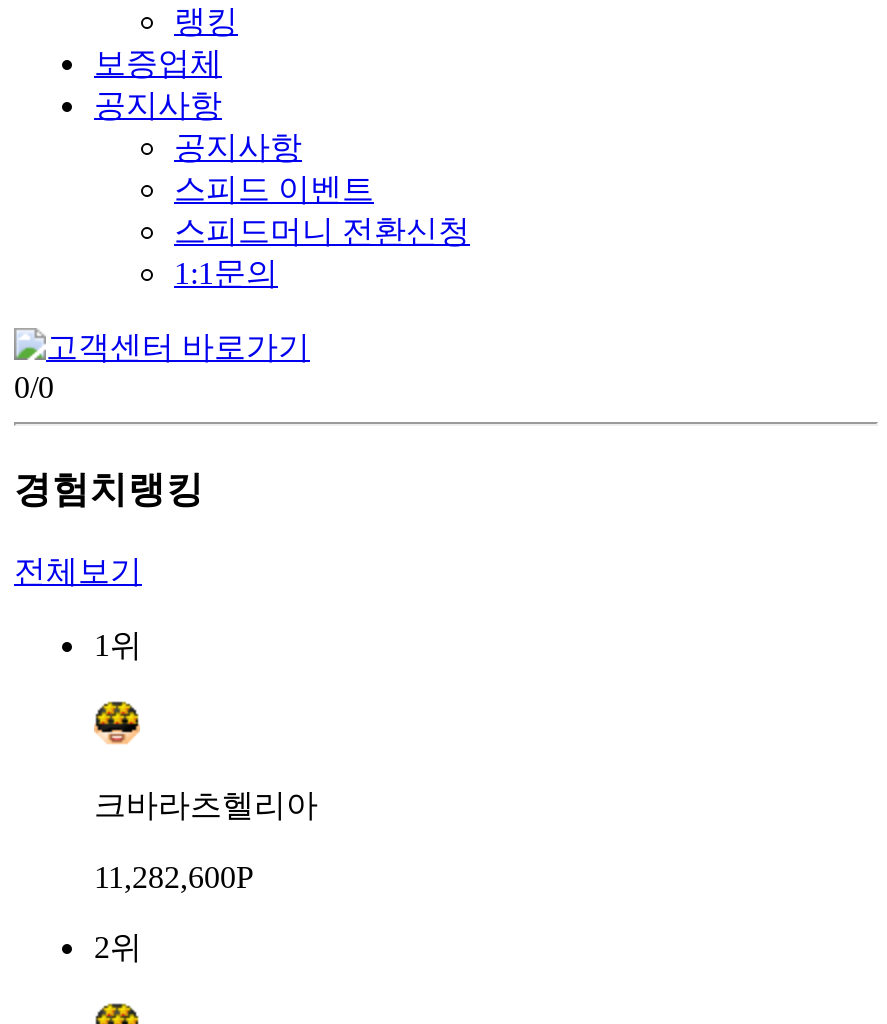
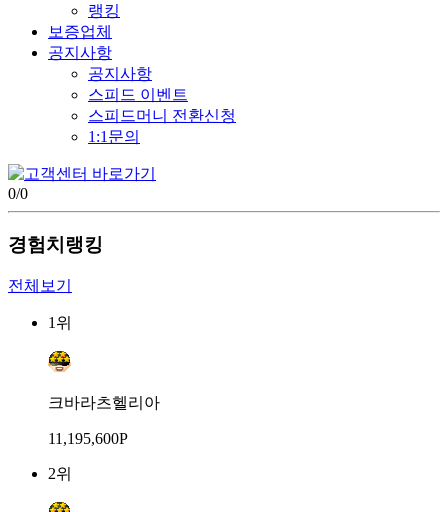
[94,861,254,895] 11,282,600P -> [48,430,128,447] 11,195,600P

